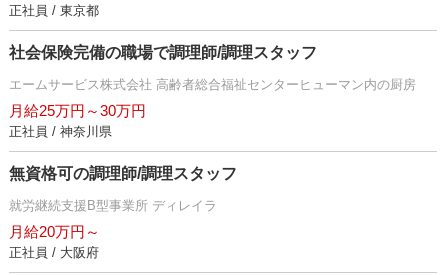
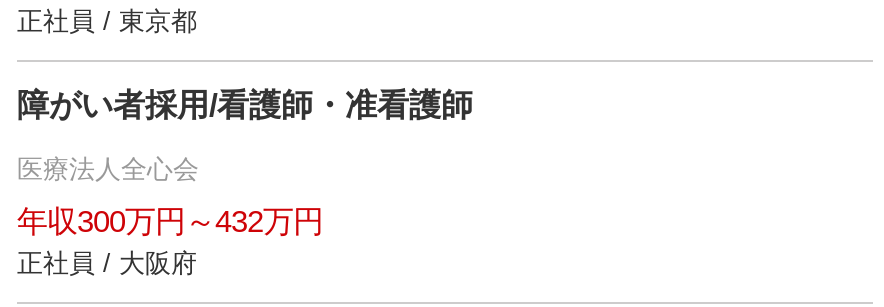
[9,44,416,240] 社会保険完備の職場で調理師/調理スタッフ | エームサービス株式会社 高齢者総合福祉センターヒューマン内の厨房 | 月給25万円～30万円 | 正社員 / 神奈川県 | 無資格可の調理師/調理スタッフ | 就労継続支援B型事業所 ディレイラ | 月給20万円～ -> [17,89,473,239] 障がい者採用/看護師・准看護師 | 医療法人全心会 | 年収300万円～432万円

